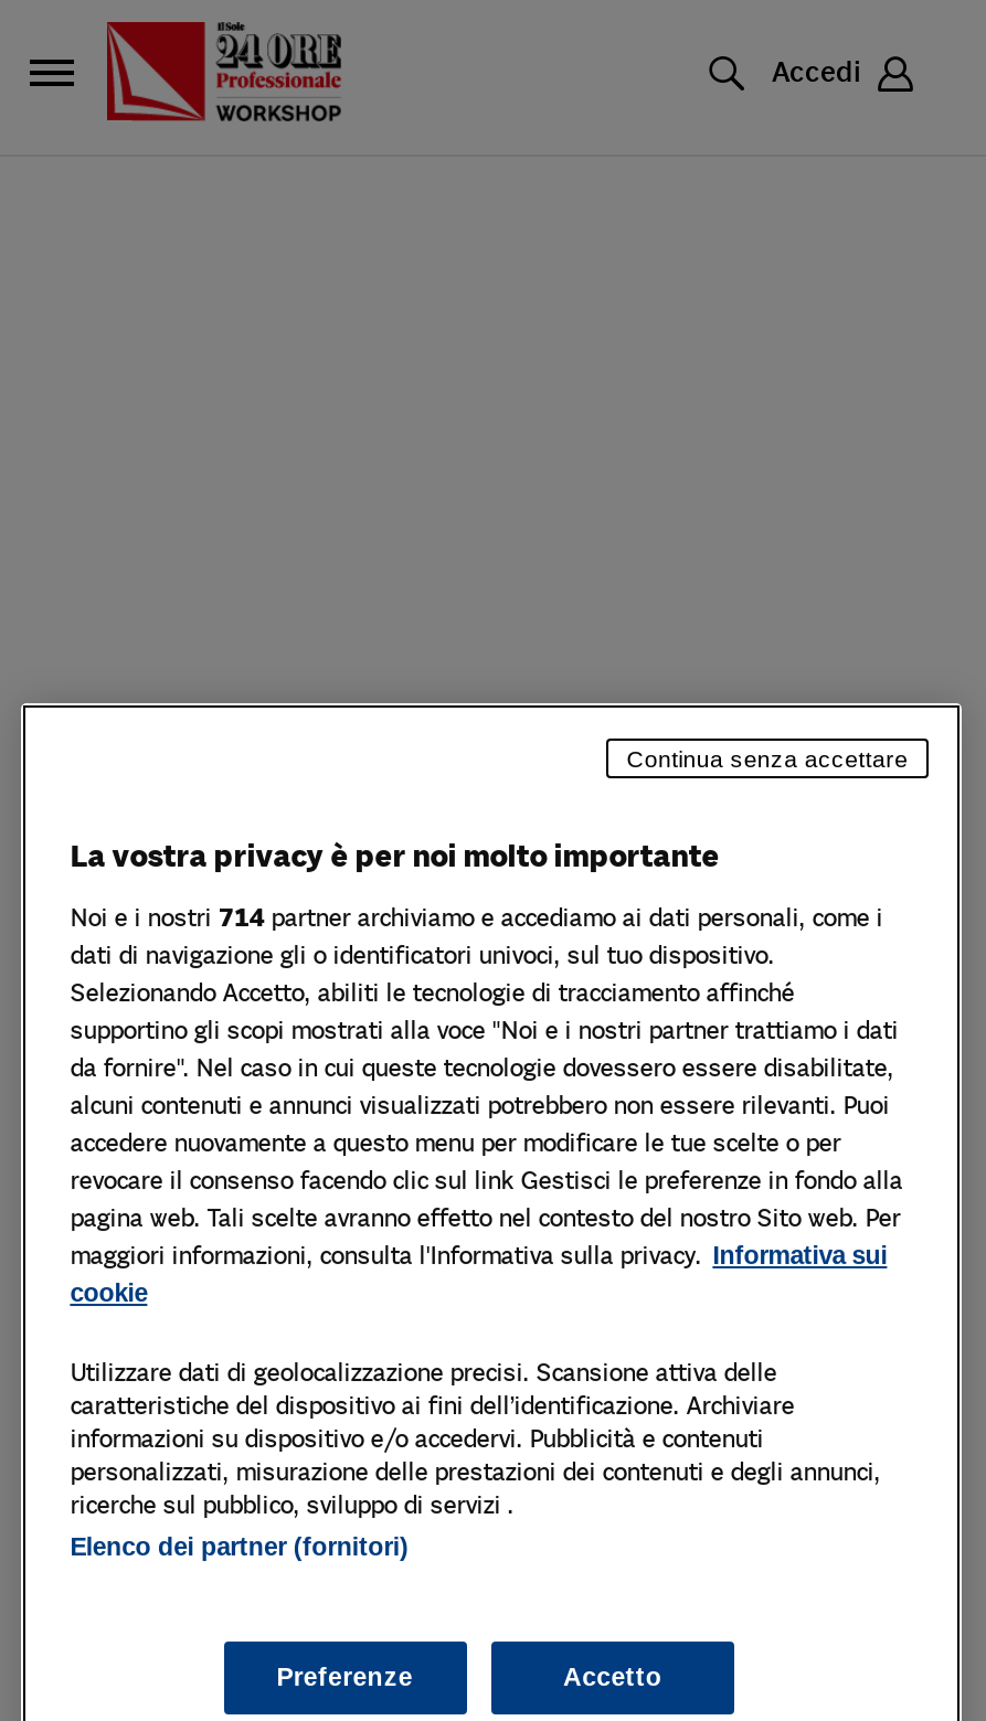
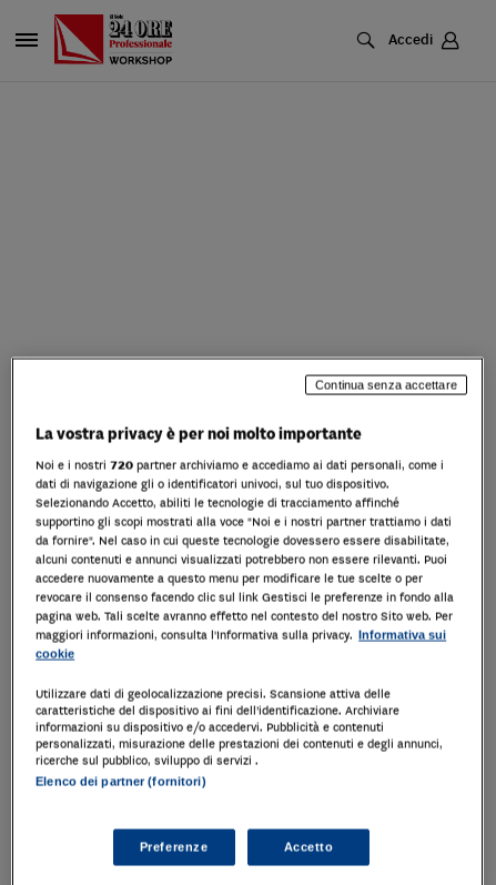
[70,903,883,934] Noi e i nostri 714 partner archiviamo e accediamo ai dati personali, come i -> [36,457,444,473] Noi e i nostri 720 partner archiviamo e accediamo ai dati personali, come i

